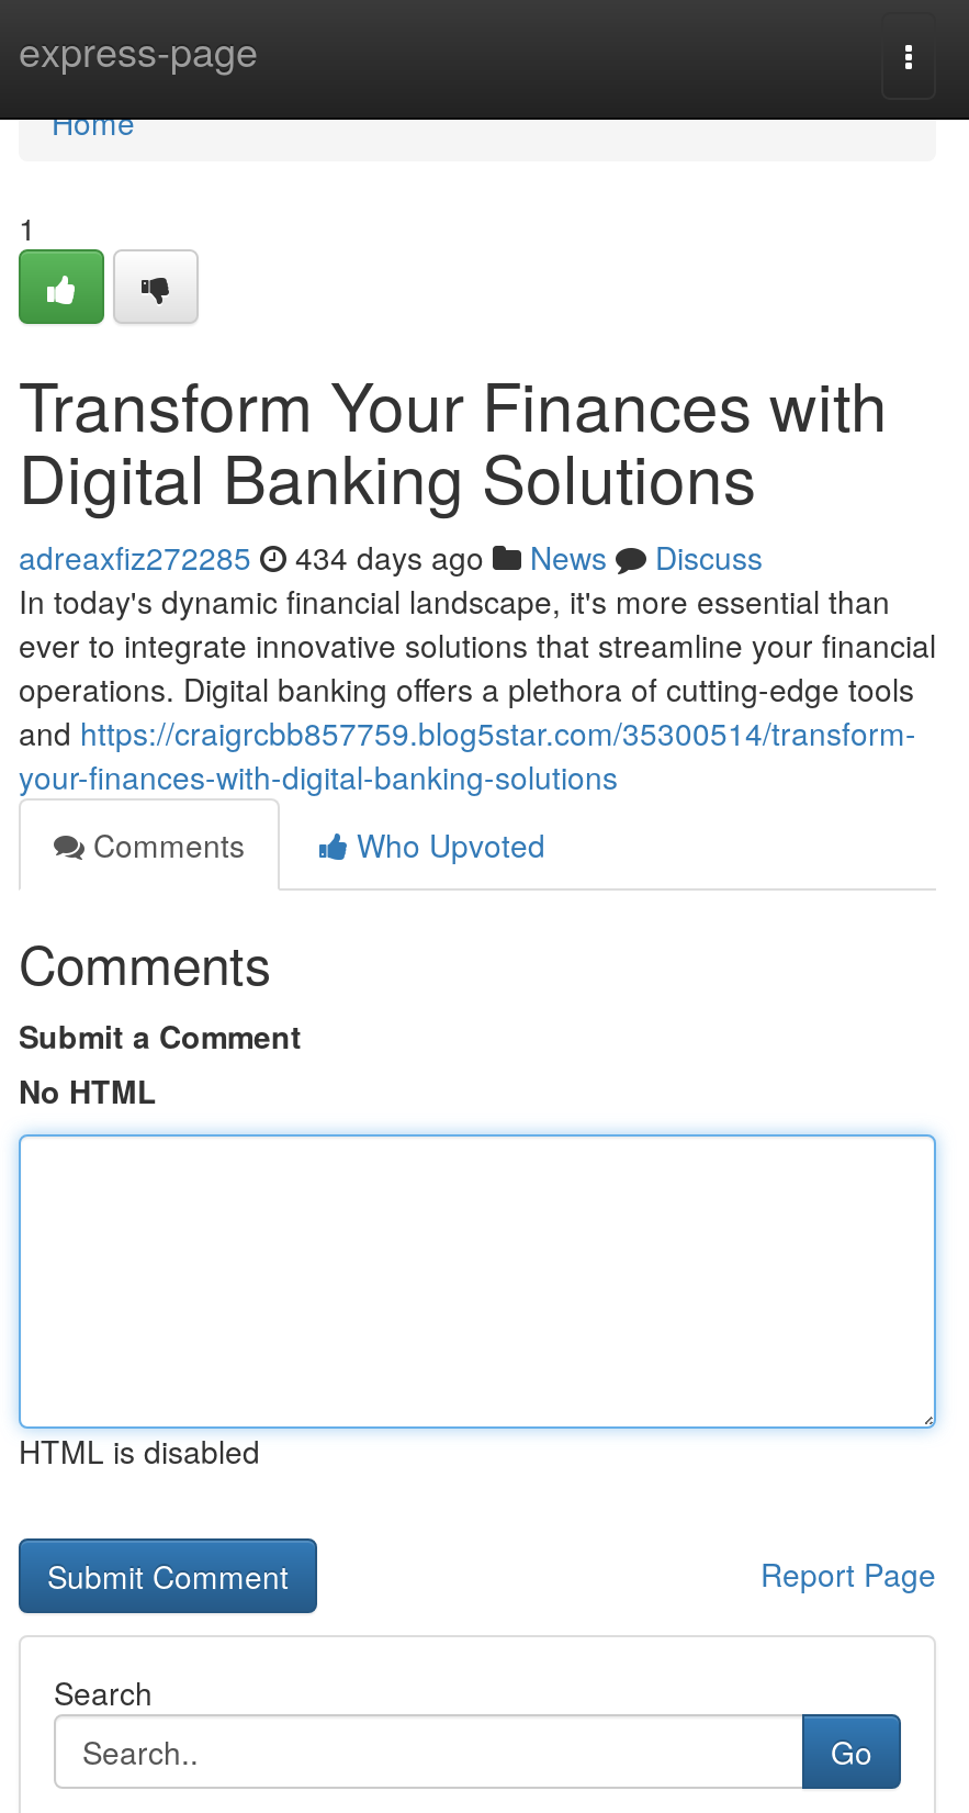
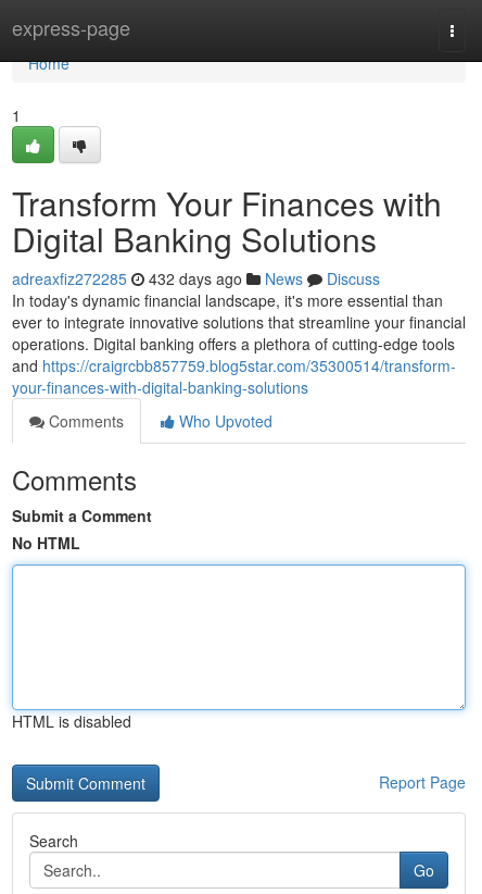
[19,535,763,579] adreaxfiz272285 434 days ago News Discuss -> [12,268,380,289] adreaxfiz272285 432 days ago News Discuss

